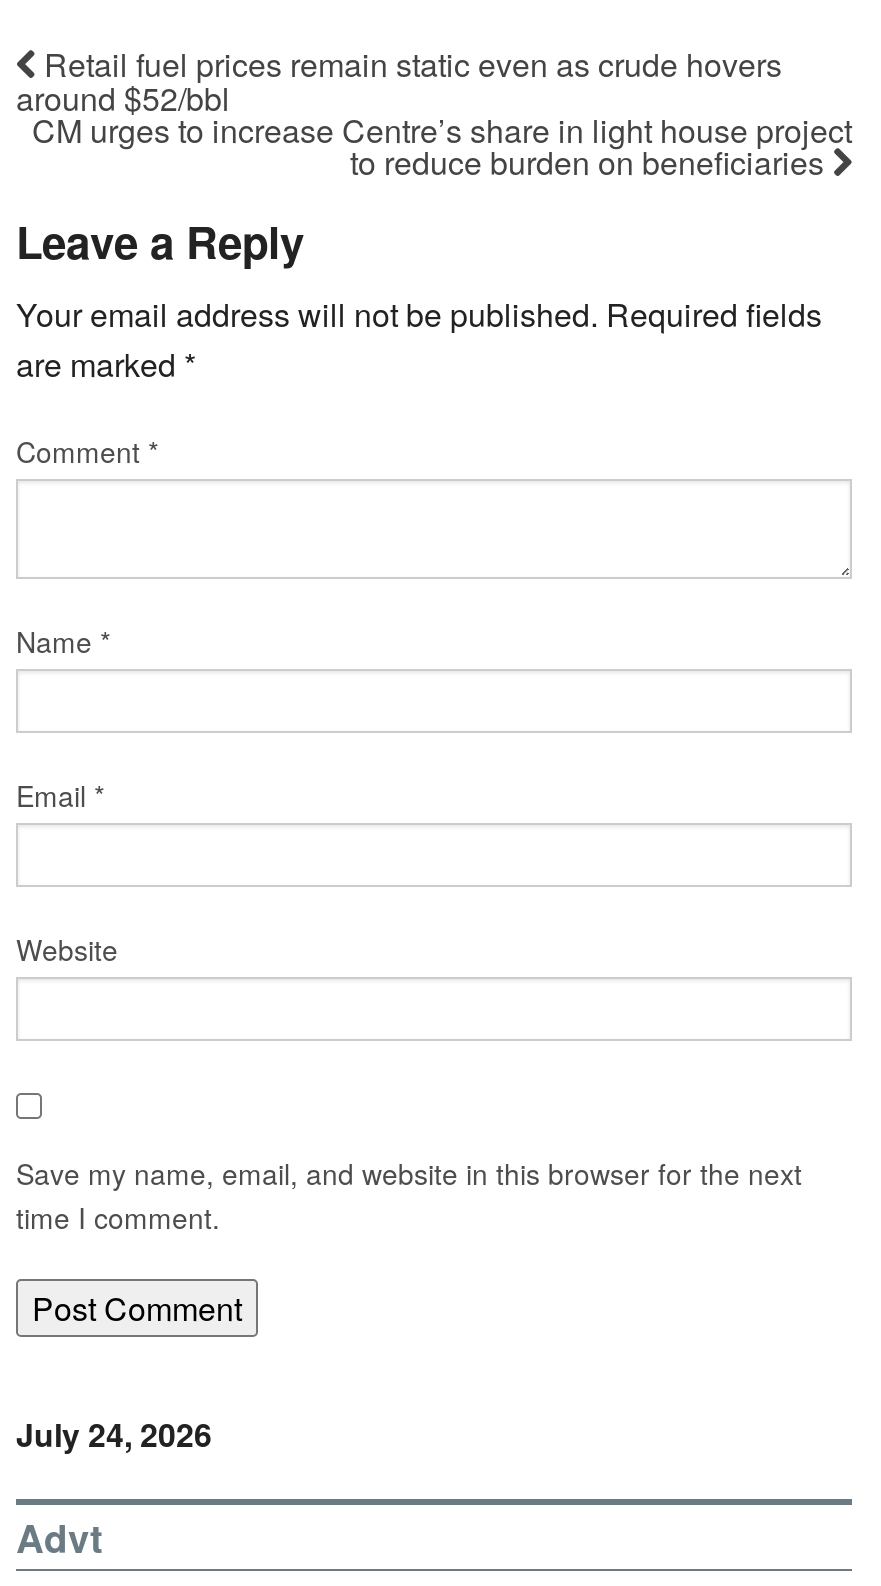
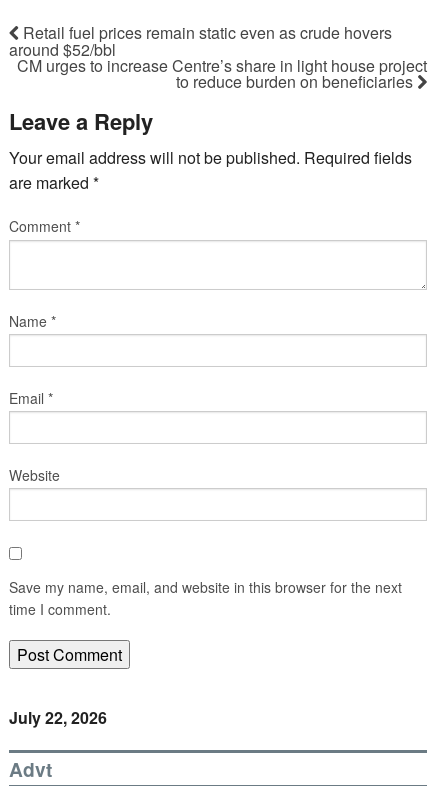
[16,1411,212,1457] July 24, 2026 -> [9,706,107,729] July 22, 2026

